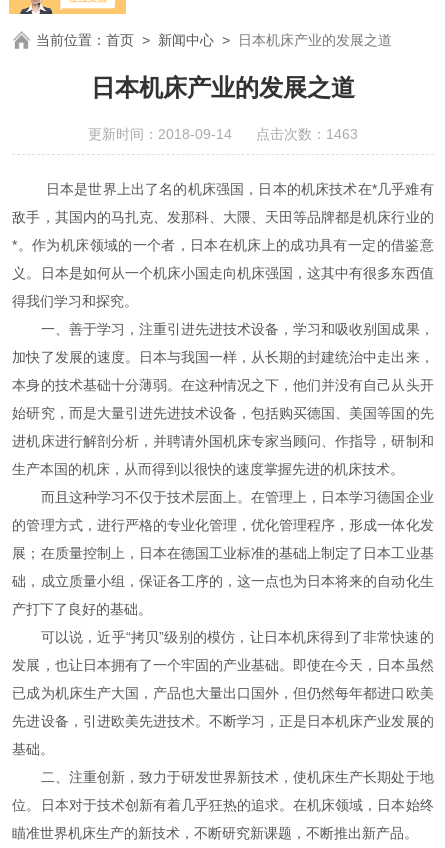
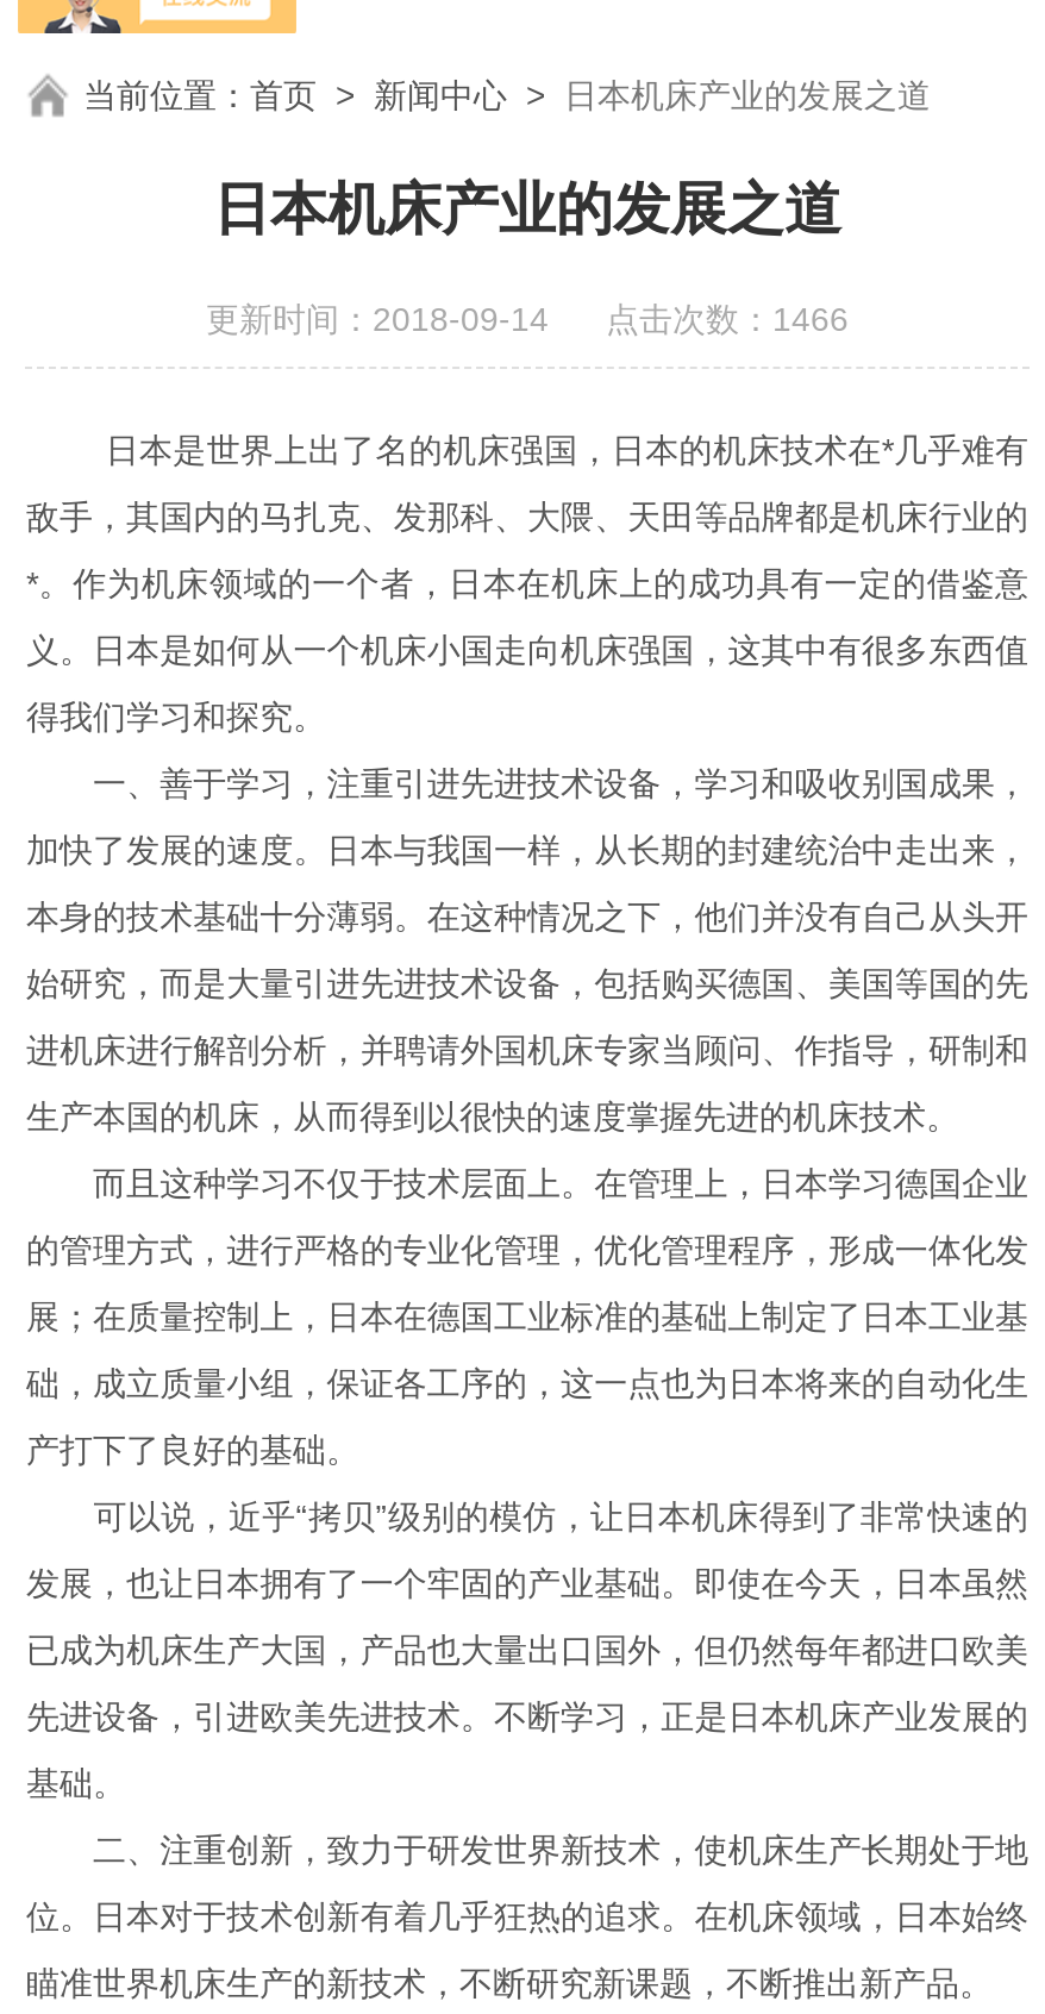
[88,125,358,141] 更新时间：2018-09-14 点击次数：1463 -> [206,299,849,337] 更新时间：2018-09-14 点击次数：1466

